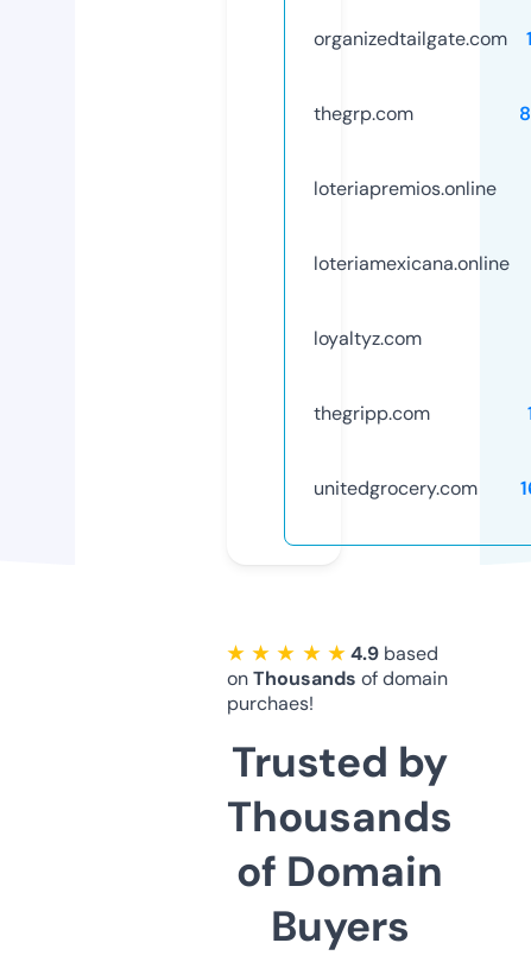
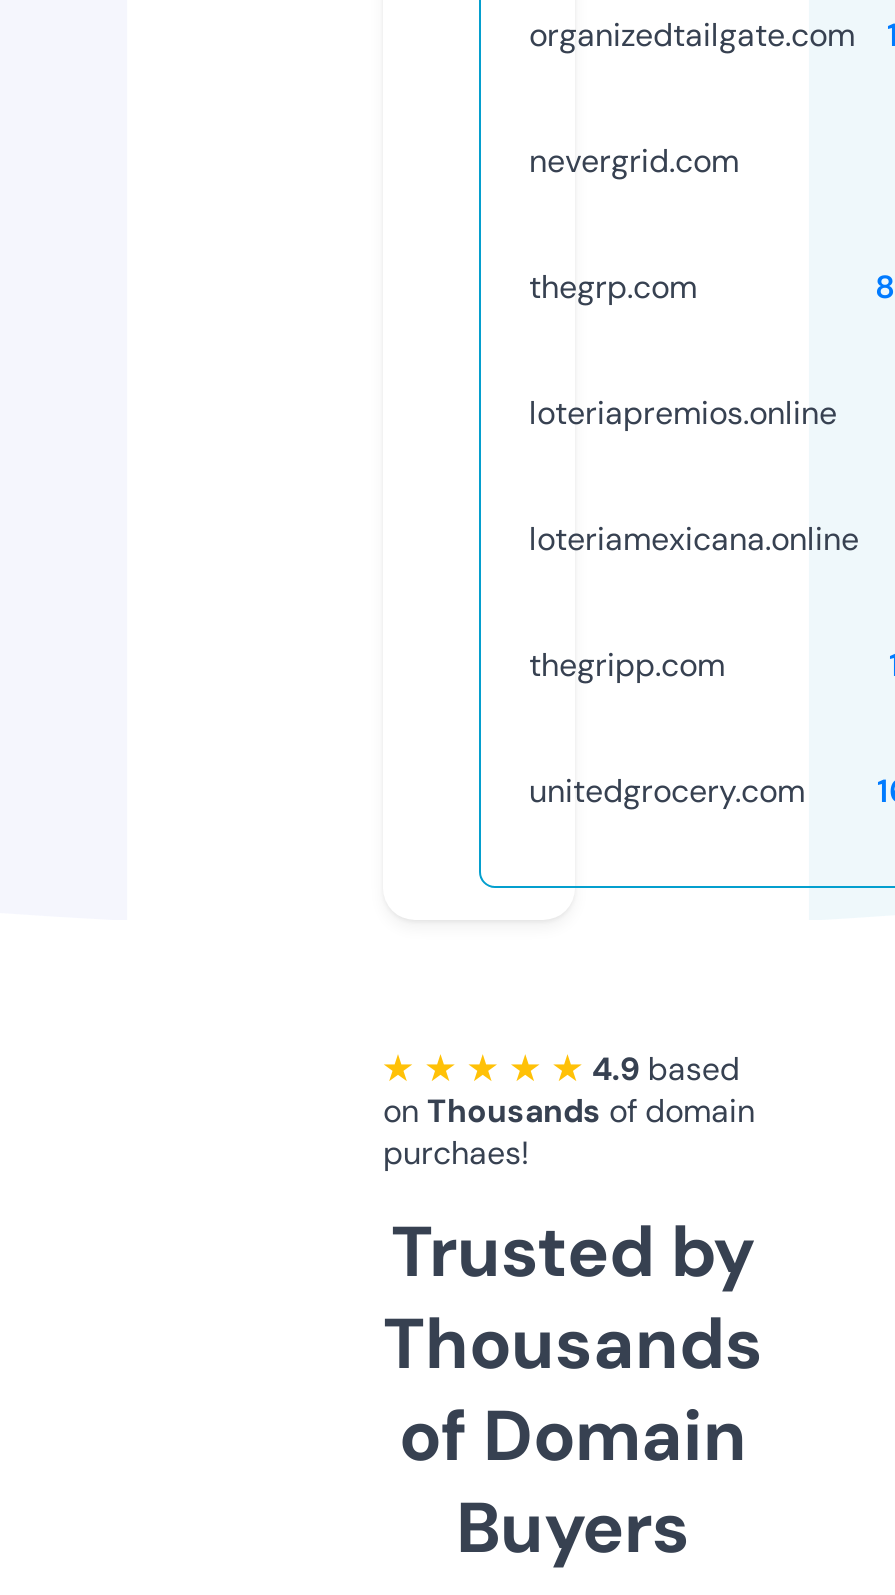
none -> [529,140,739,182] nevergrid.com
moved [314,101,510,276] -> [529,266,859,560]: thegrp.com | loteriapremios.online | loteriamexicana.online
[314,326,422,351] loyaltyz.com -> none

